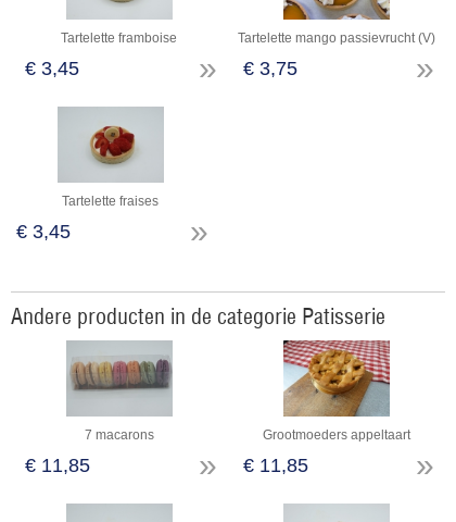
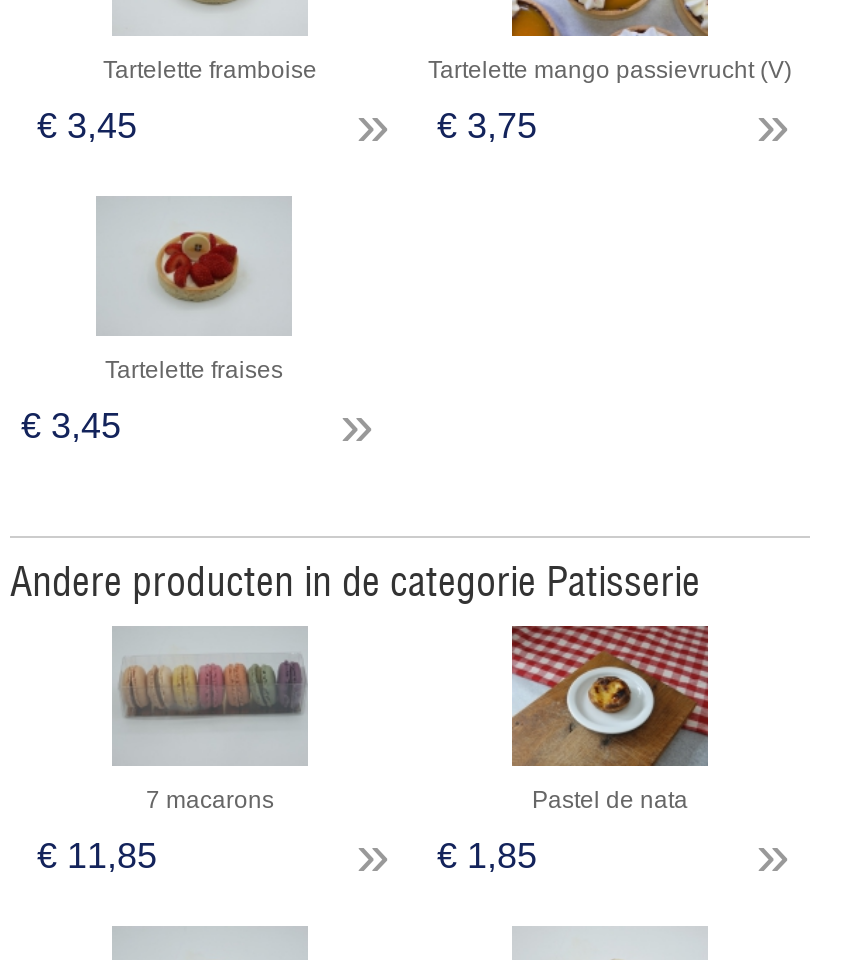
[263,339,410,443] [image] | Grootmoeders appeltaart -> [512,624,710,814] [image] | Pastel de nata
[243,455,308,477] € 11,85 -> [437,836,537,876] € 1,85

